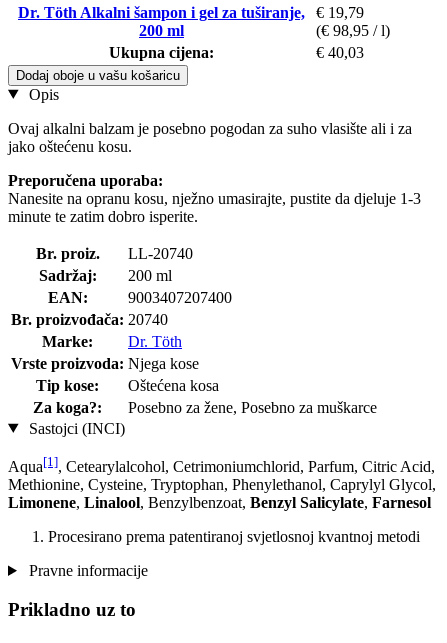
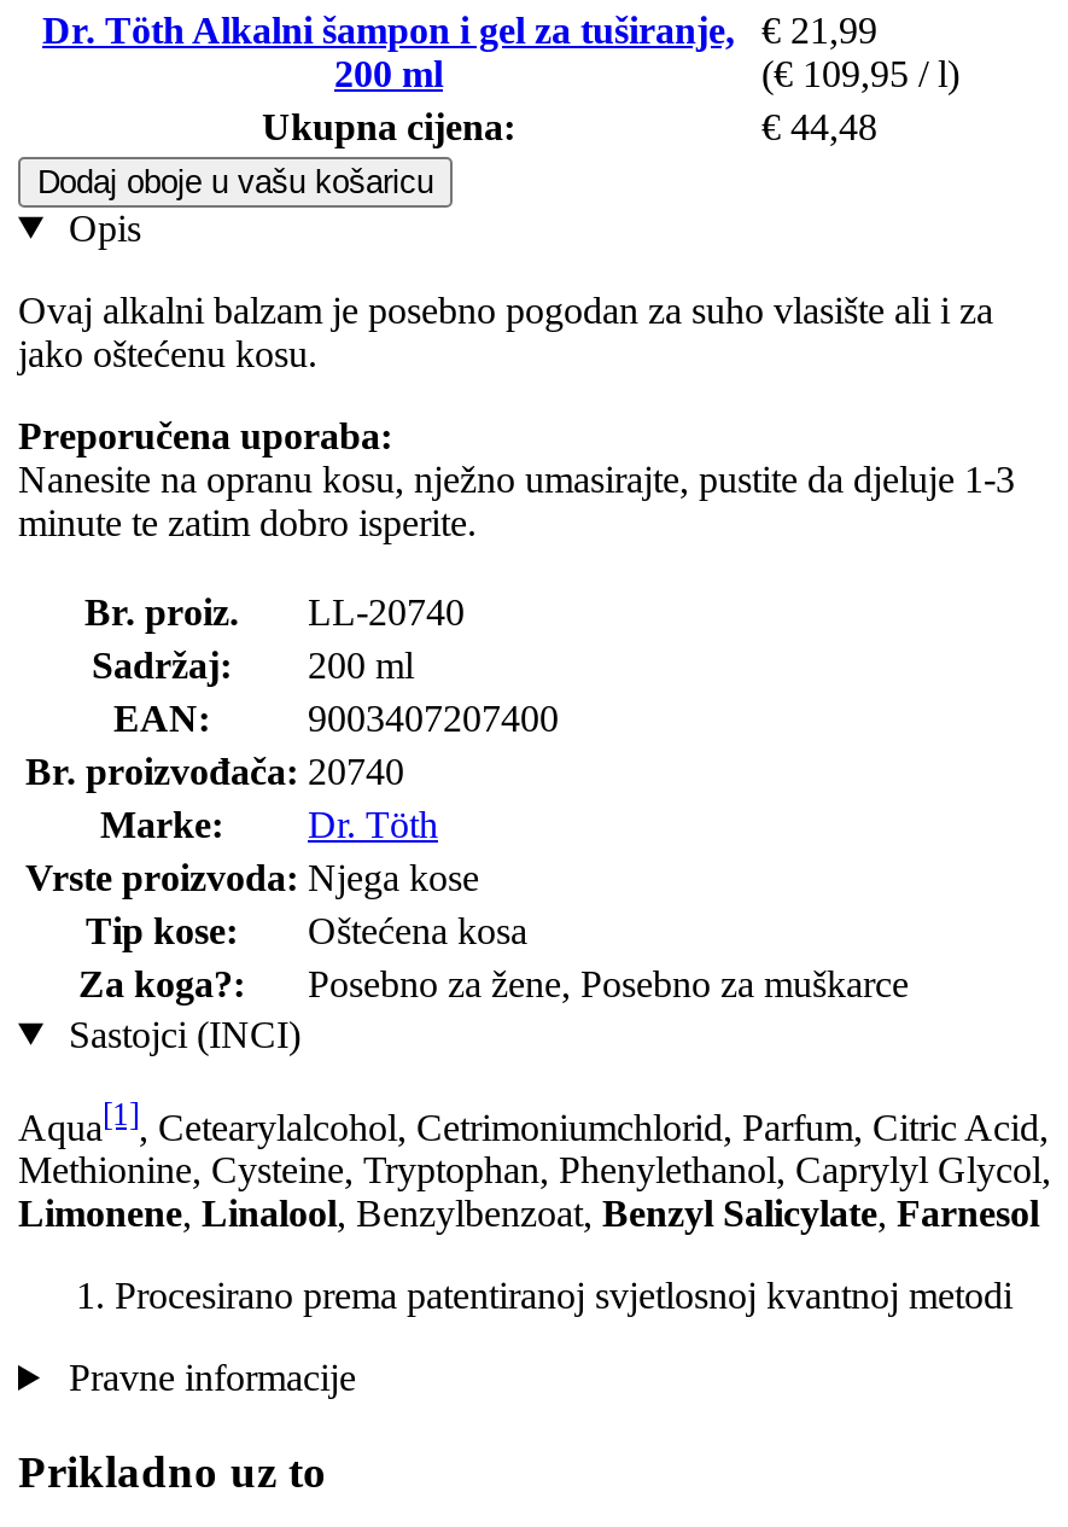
[18,4,364,21] Dr. Töth Alkalni šampon i gel za tuširanje, € 19,79 -> [42,9,877,50] Dr. Töth Alkalni šampon i gel za tuširanje, € 21,99
[316,22,390,39] (€ 98,95 / l) -> [761,52,959,93] (€ 109,95 / l)
[316,44,364,61] € 40,03 -> [761,106,877,147] € 44,48

